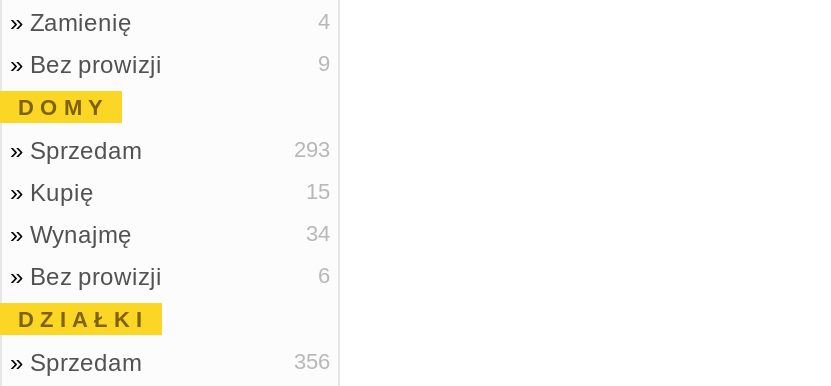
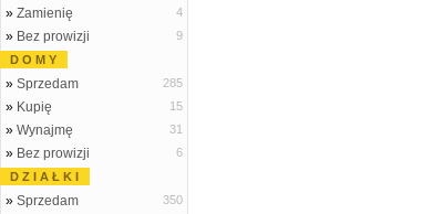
[294,137,330,161] 293 -> [163,76,183,89] 285
[306,221,330,245] 34 -> [169,122,183,136] 31
[294,349,330,373] 356 -> [163,193,183,206] 350

